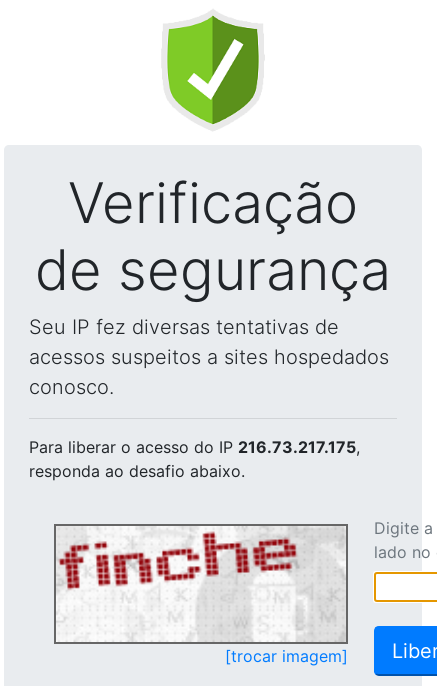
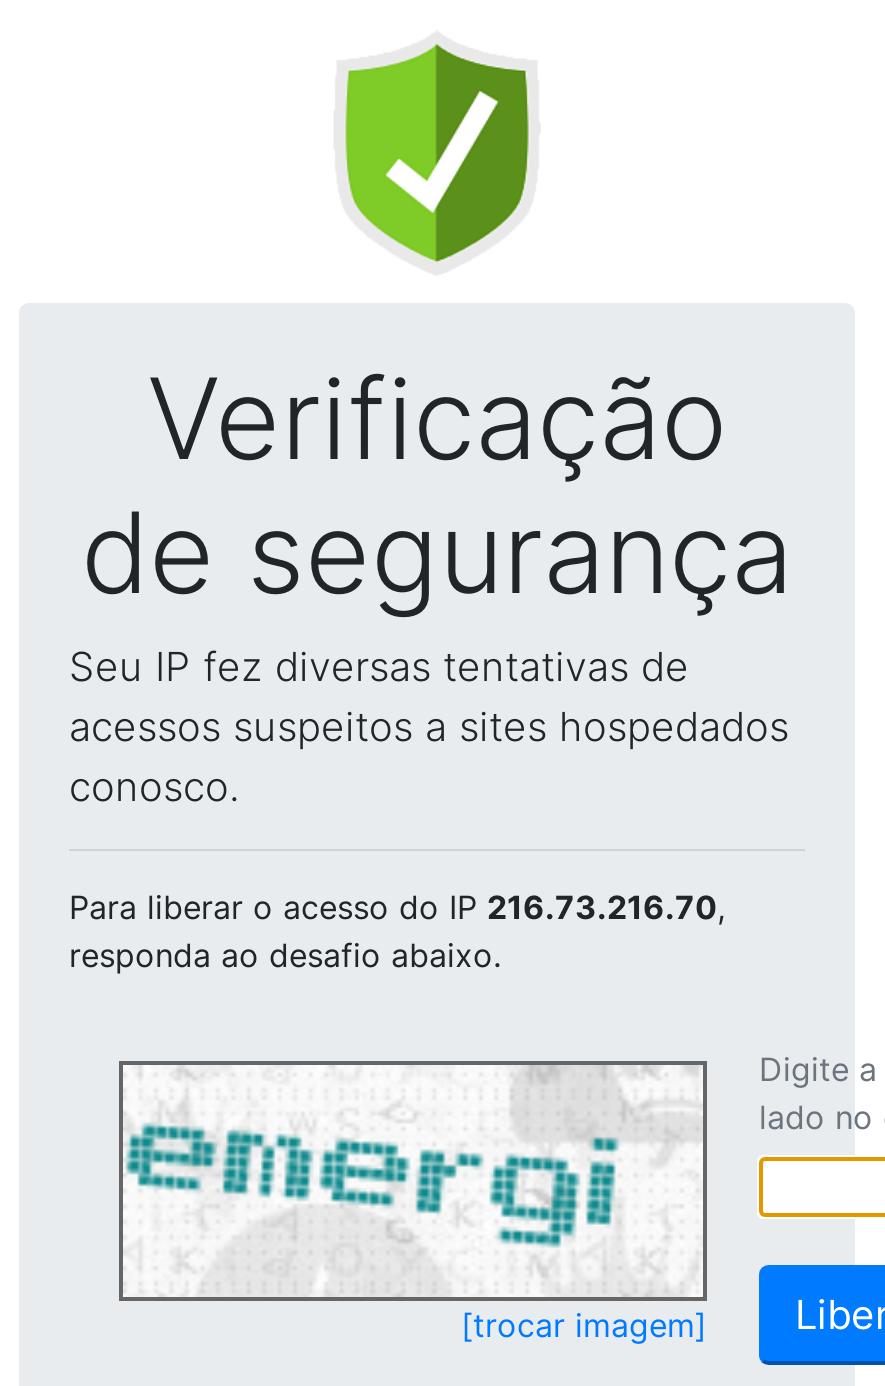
[29,437,360,457] Para liberar o acesso do IP 216.73.217.175, -> [69,887,725,927] Para liberar o acesso do IP 216.73.216.70,
[58,529,344,640] [image] -> [125,1069,701,1295] [image]

